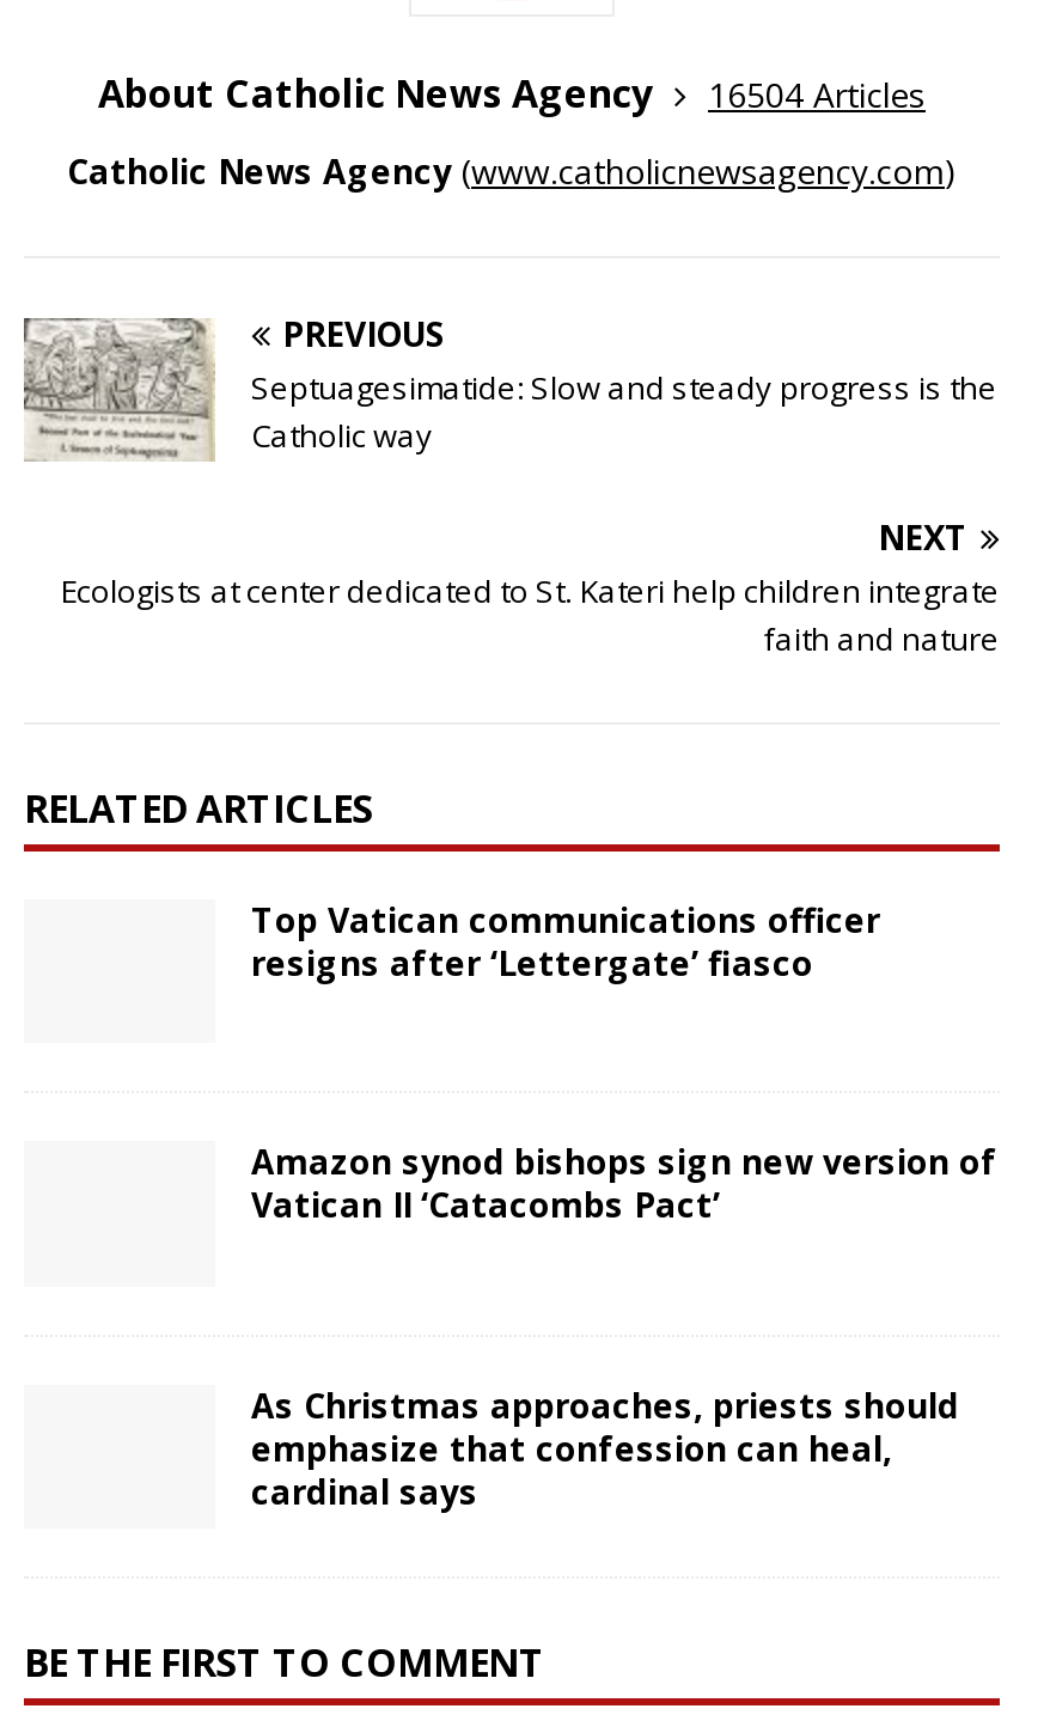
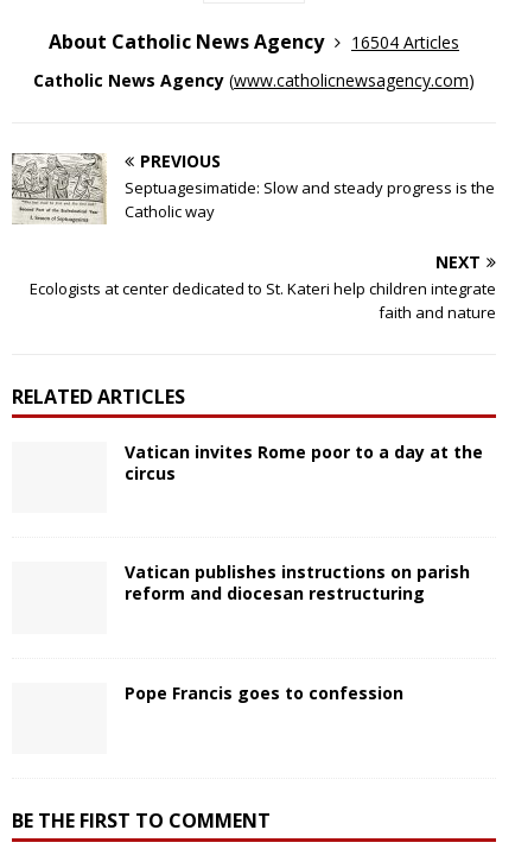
[251,898,880,986] Top Vatican communications officer | resigns after ‘Lettergate’ fiasco -> [125,441,483,485] Vatican invites Rome poor to a day at the | circus
[251,1140,997,1228] Amazon synod bishops sign new version of | Vatican II ‘Catacombs Pact’ -> [125,561,470,605] Vatican publishes instructions on parish | reform and diocesan restructuring
[251,1382,959,1513] As Christmas approaches, priests should | emphasize that confession can heal, | cardinal says -> [125,681,403,704] Pope Francis goes to confession

